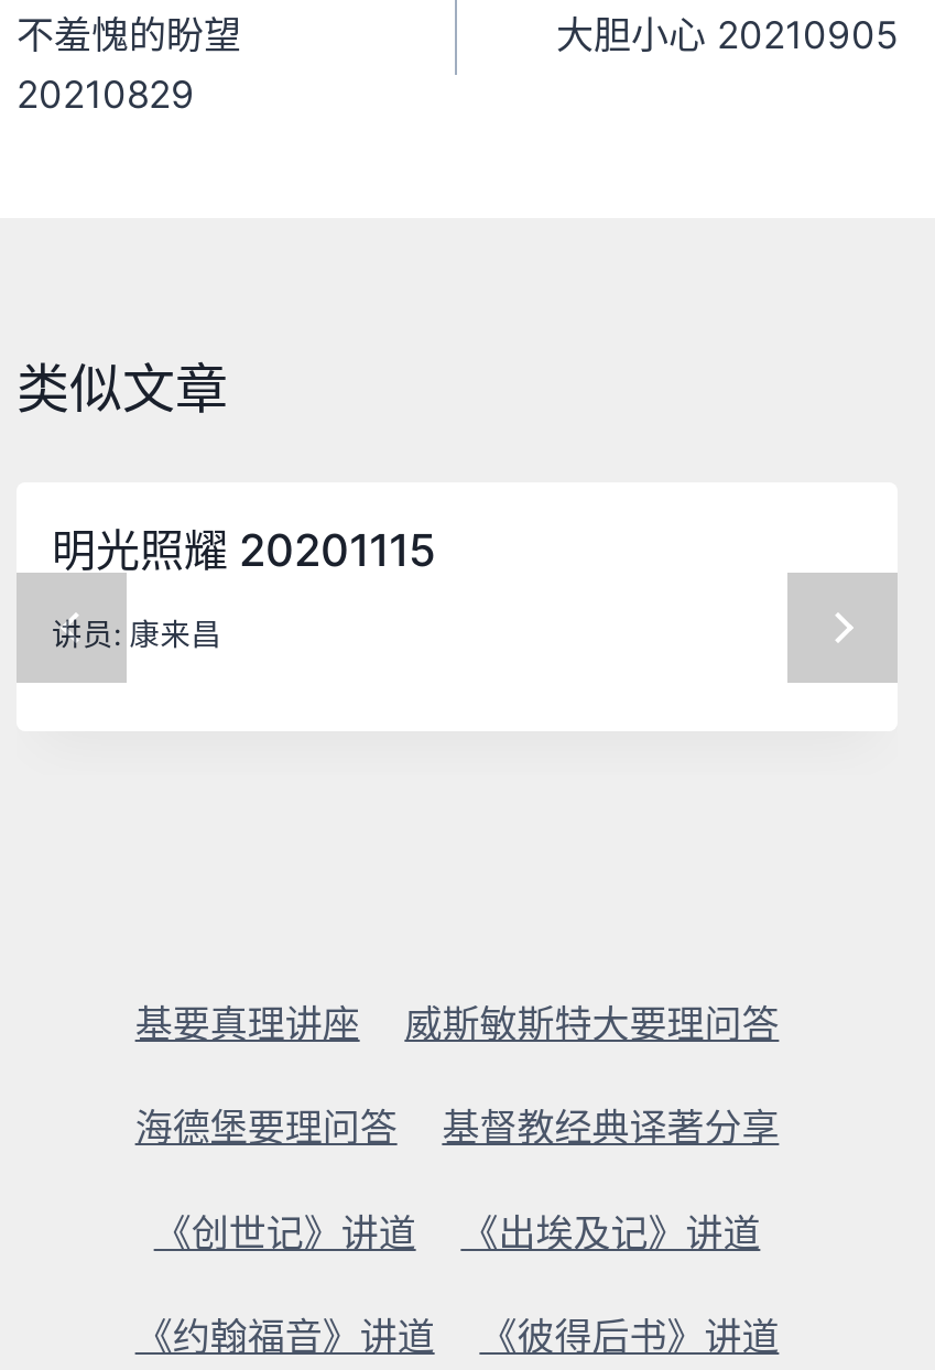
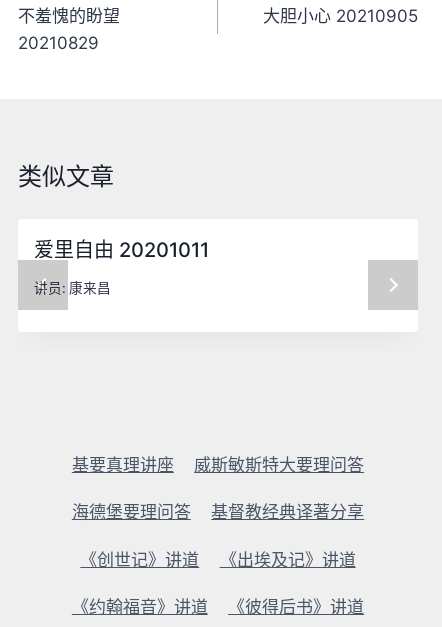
[52,523,435,576] 明光照耀 20201115 -> [34,238,209,262] 爱里自由 20201011

